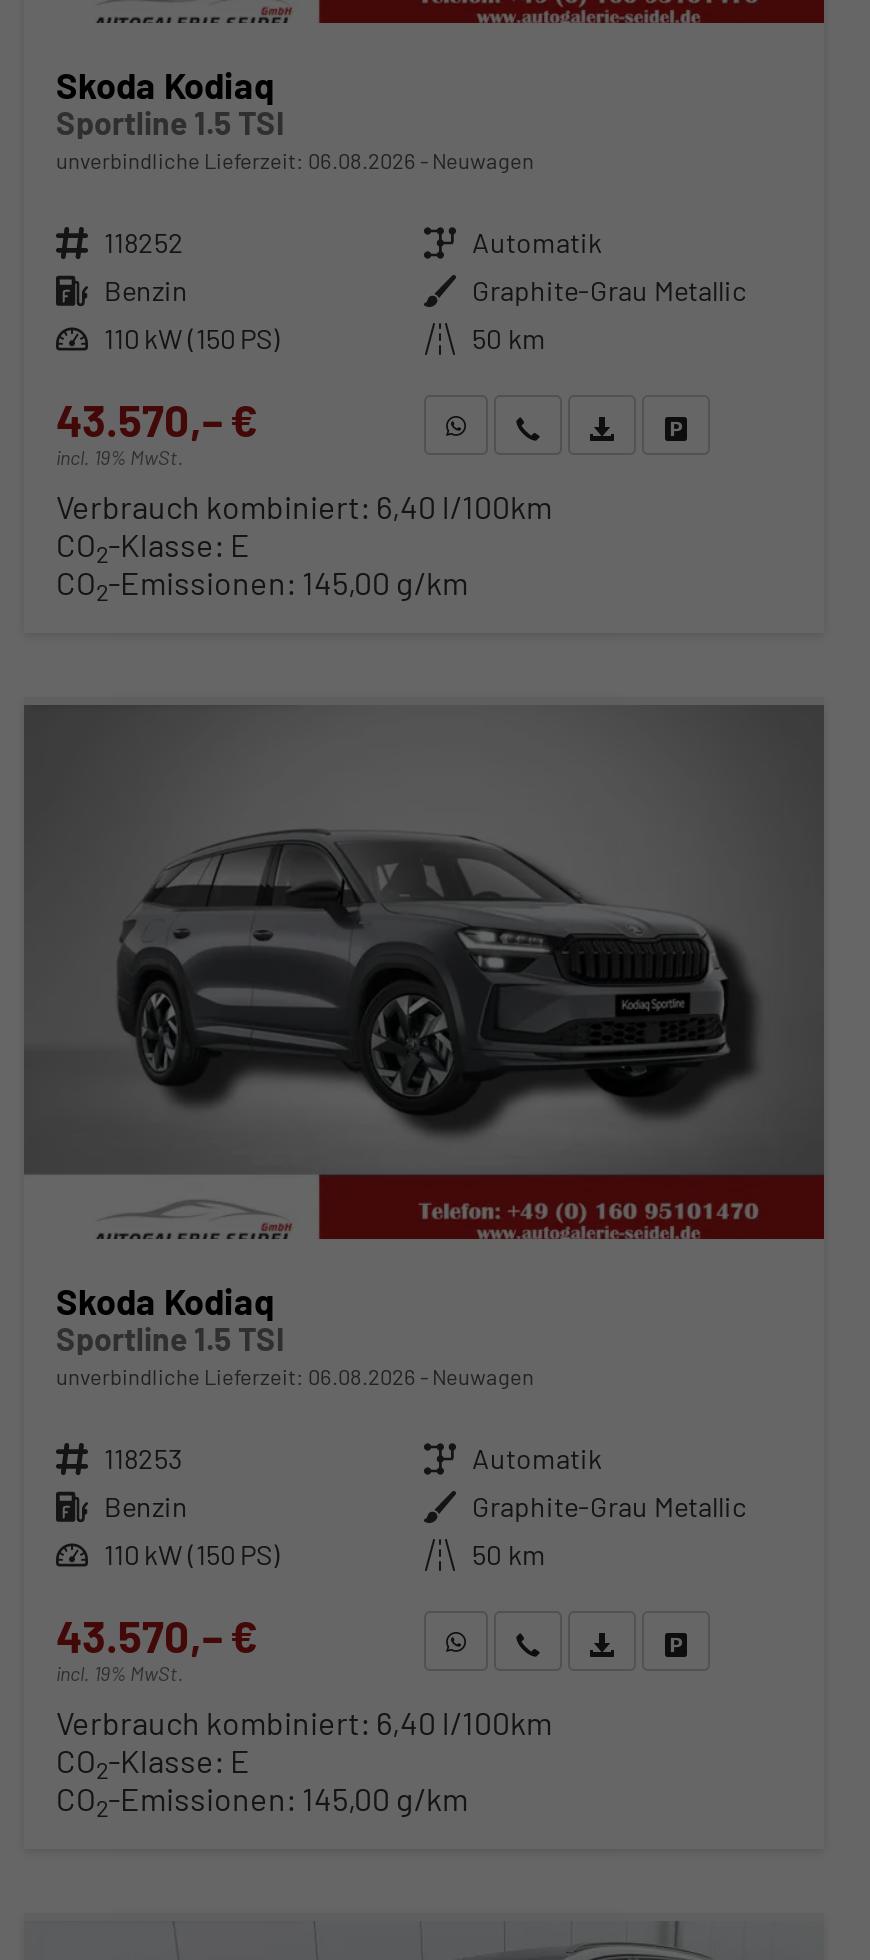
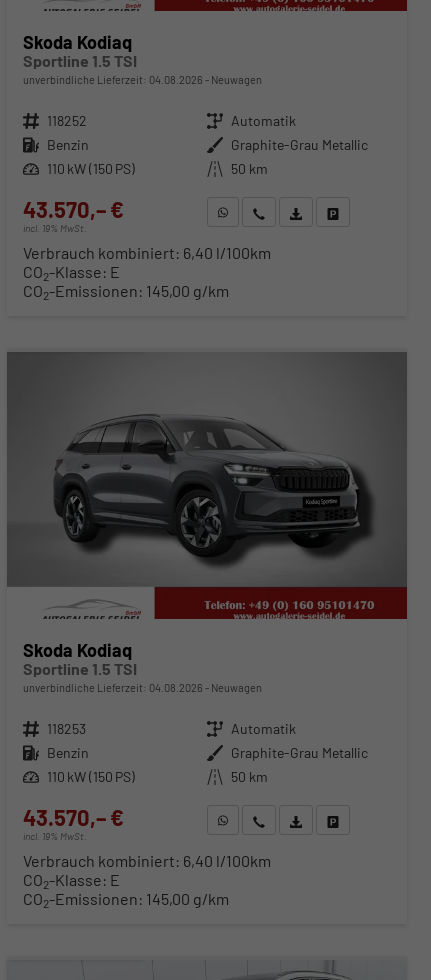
[56,147,534,173] unverbindliche Lieferzeit: 06.08.2026 Neuwagen -> [23,73,262,86] unverbindliche Lieferzeit: 04.08.2026 Neuwagen
[56,1362,534,1388] unverbindliche Lieferzeit: 06.08.2026 Neuwagen -> [23,681,262,694] unverbindliche Lieferzeit: 04.08.2026 Neuwagen

